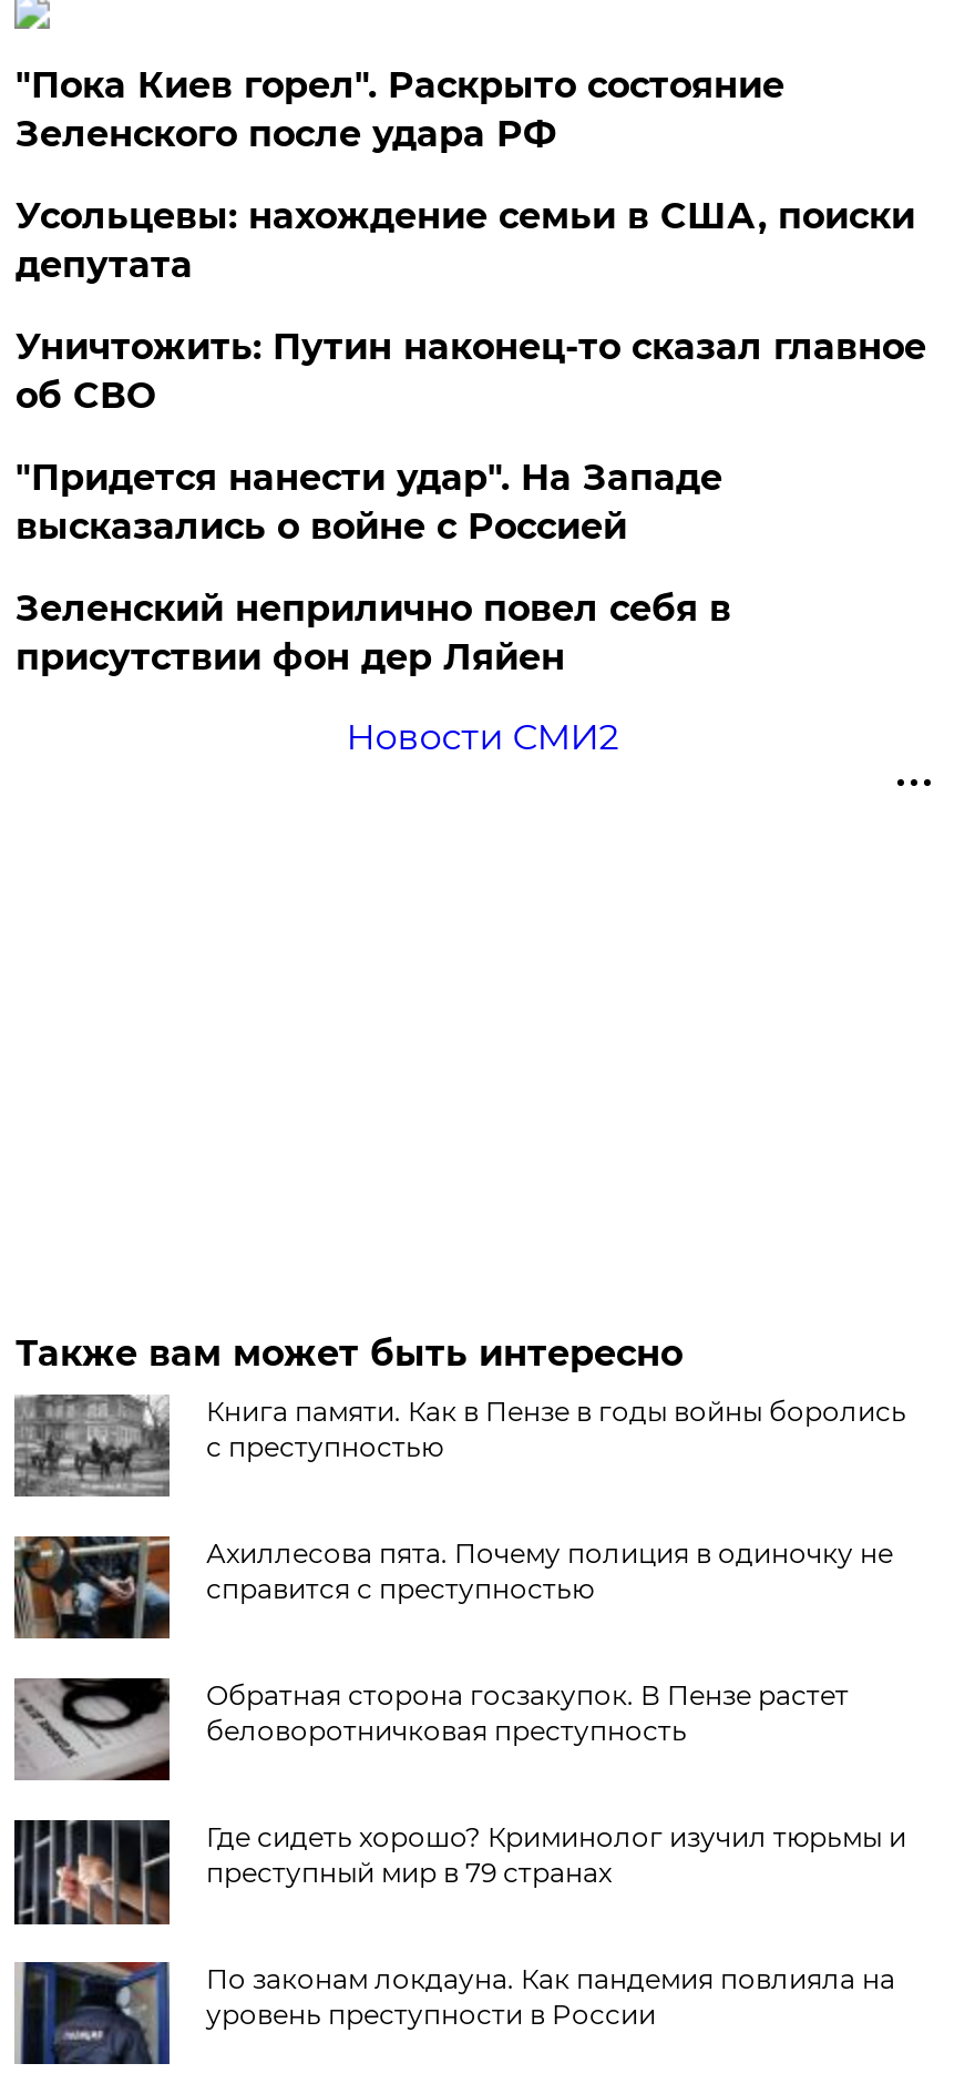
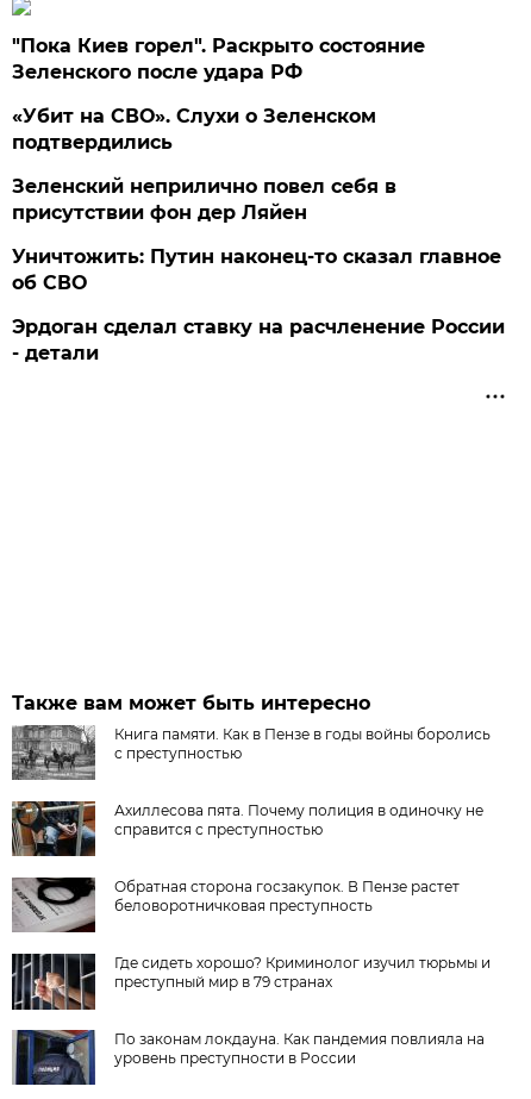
[15,195,915,547] Усольцевы: нахождение семьи в США, поиски | депутата | "Придется нанести удар". На Западе | высказались о войне с Россией -> [12,105,377,153] «Убит на СВО». Слухи о Зеленском | подтвердились
moved [15,326,926,417] -> [12,245,502,294]: Уничтожить: Путин наконец-то сказал главное | об СВО
moved [15,587,731,678] -> [12,175,397,224]: Зеленский неприлично повел cебя в | присутствии фон дер Ляйен
[346,716,619,758] Новости СМИ2 -> [12,315,505,364] Эрдоган сделал ставку на расчленение России | - детали

